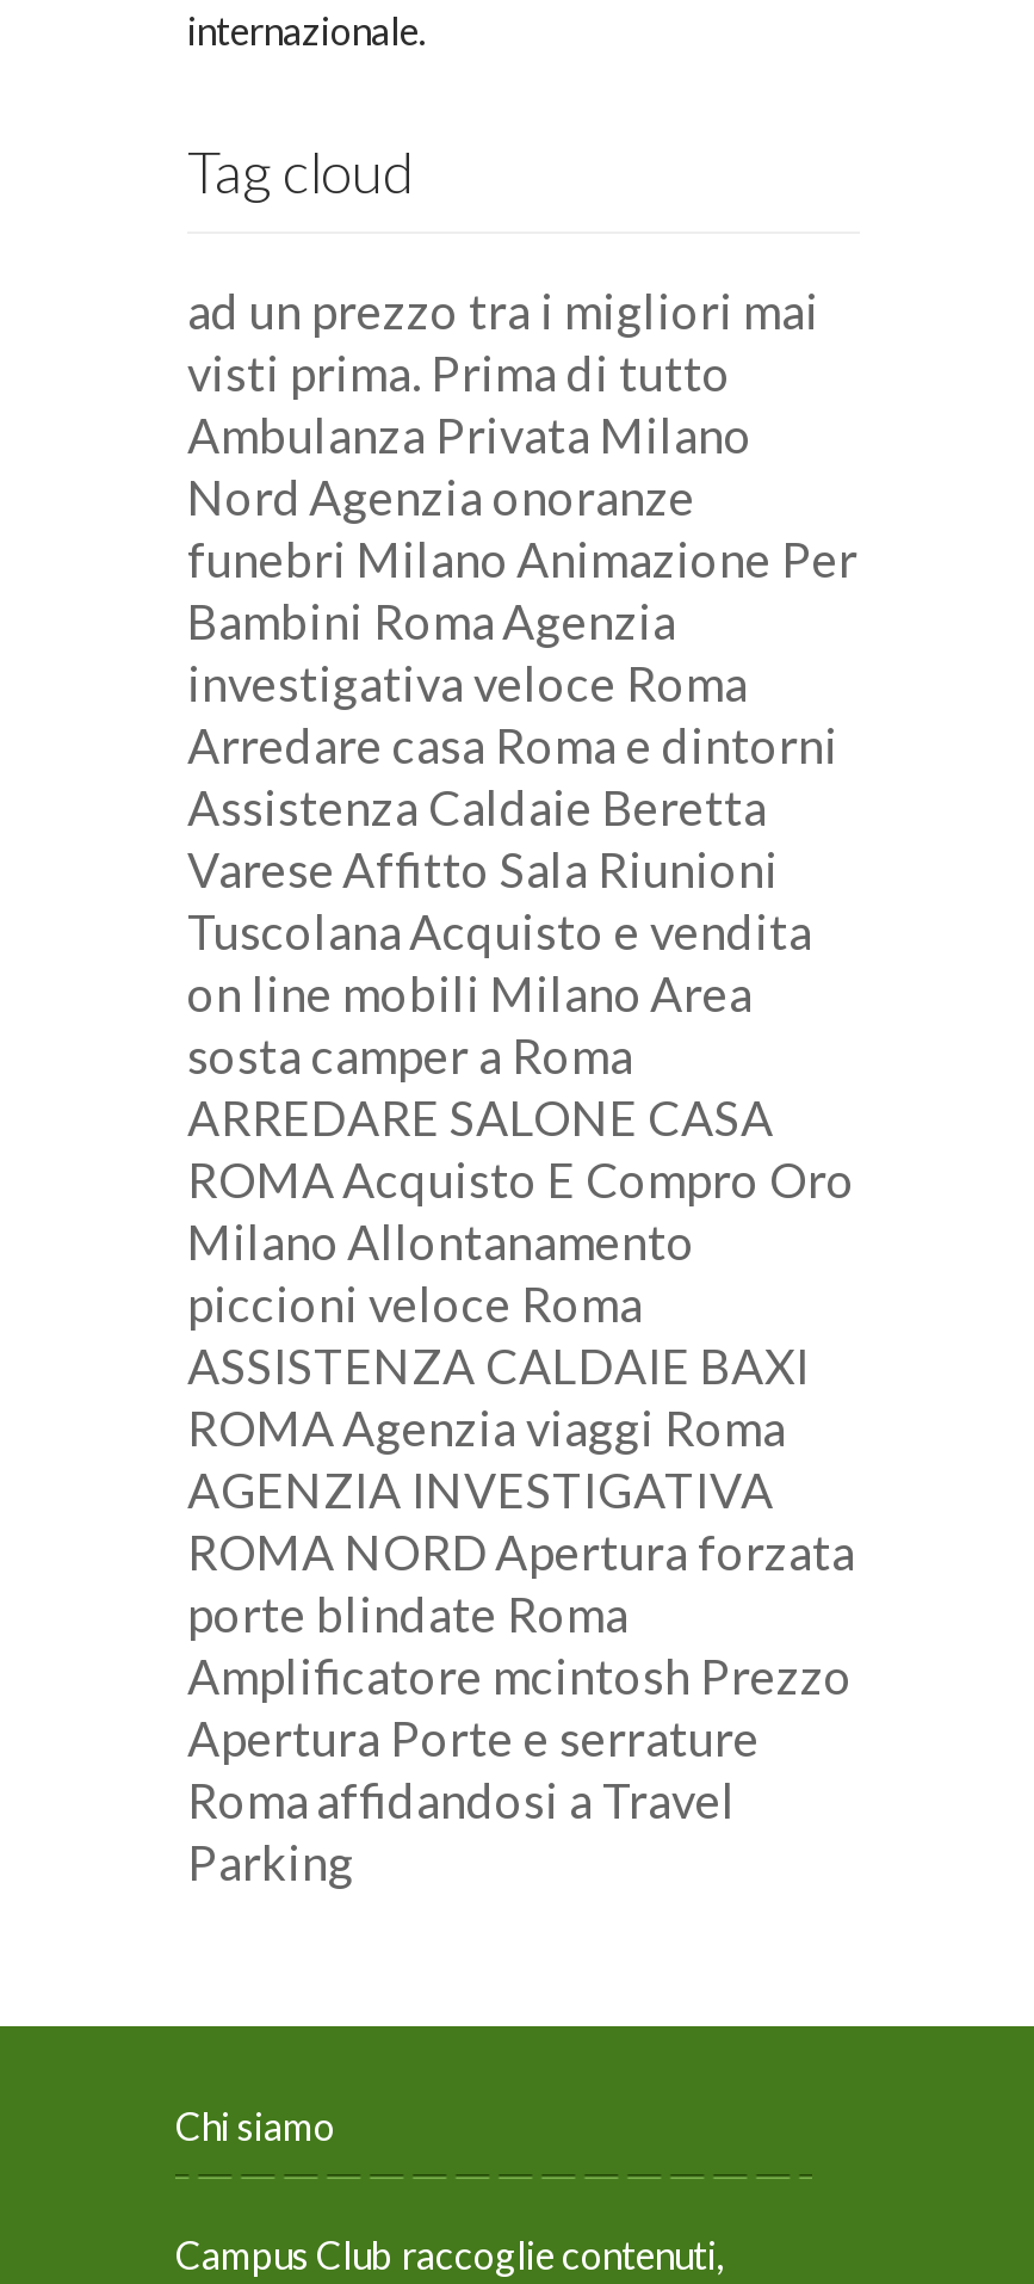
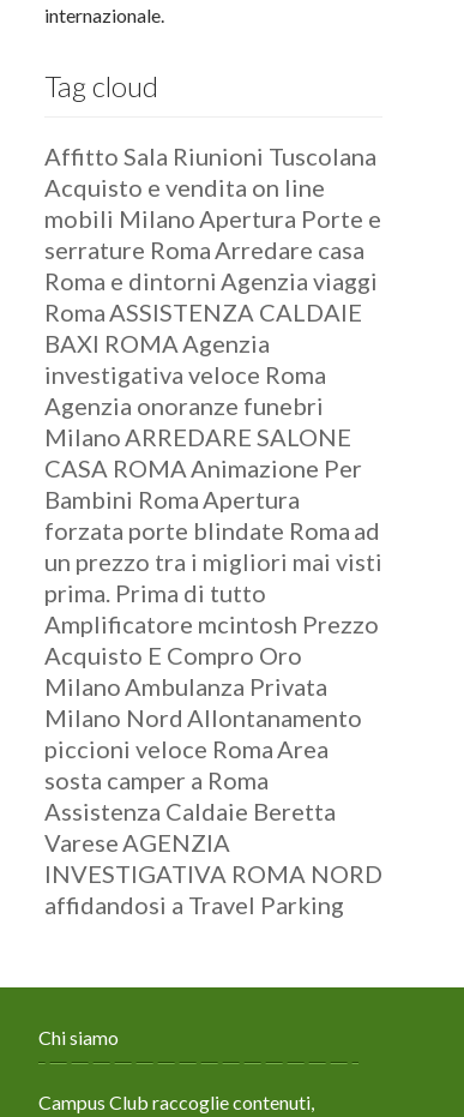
[187,282,857,649] ad un prezzo tra i migliori mai | visti prima. Prima di tutto | Ambulanza Privata Milano | Nord Agenzia onoranze | funebri Milano Animazione Per | Bambini Roma Agenzia -> [44,142,381,358] Affitto Sala Riunioni Tuscolana | Acquisto e vendita on line | mobili Milano Apertura Porte e | serrature Roma Arredare casa | Roma e dintorni Agenzia viaggi | Roma ASSISTENZA CALDAIE | BAXI ROMA Agenzia
moved [187,654,748,711] -> [44,360,326,389]: investigativa veloce Roma
[187,716,855,1642] Arredare casa Roma e dintorni | Varese Affitto Sala Riunioni | Tuscolana Acquisto e vendita | on line mobili Milano Area | ARREDARE SALONE CASA | ROMA Acquisto E Compro Oro | Milano Allontanamento | piccioni veloce Roma | ASSISTENZA CALDAIE BAXI | ROMA Agenzia viaggi Roma | AGENZIA INVESTIGATIVA | ROMA NORD Apertura forzata | porte blindate Roma -> [44,391,382,607] Agenzia onoranze funebri | Milano ARREDARE SALONE | CASA ROMA Animazione Per | Bambini Roma Apertura | forzata porte blindate Roma ad | un prezzo tra i migliori mai visti | prima. Prima di tutto
moved [187,778,767,1084] -> [44,765,336,825]: sosta camper a Roma | Assistenza Caldaie Beretta
moved [187,1647,853,1704] -> [44,609,379,638]: Amplificatore mcintosh Prezzo
[187,1709,760,1890] Apertura Porte e serrature | Roma affidandosi a Travel | Parking -> [44,641,382,919] Acquisto E Compro Oro | Milano Ambulanza Privata | Milano Nord Allontanamento | piccioni veloce Roma Area | Varese AGENZIA | INVESTIGATIVA ROMA NORD | affidandosi a Travel Parking

